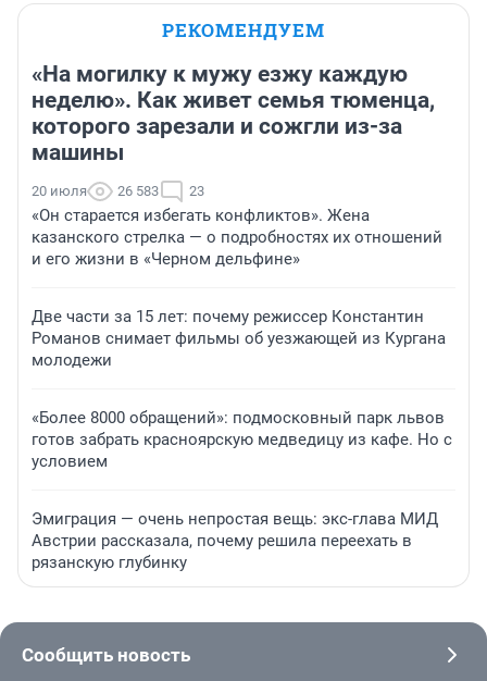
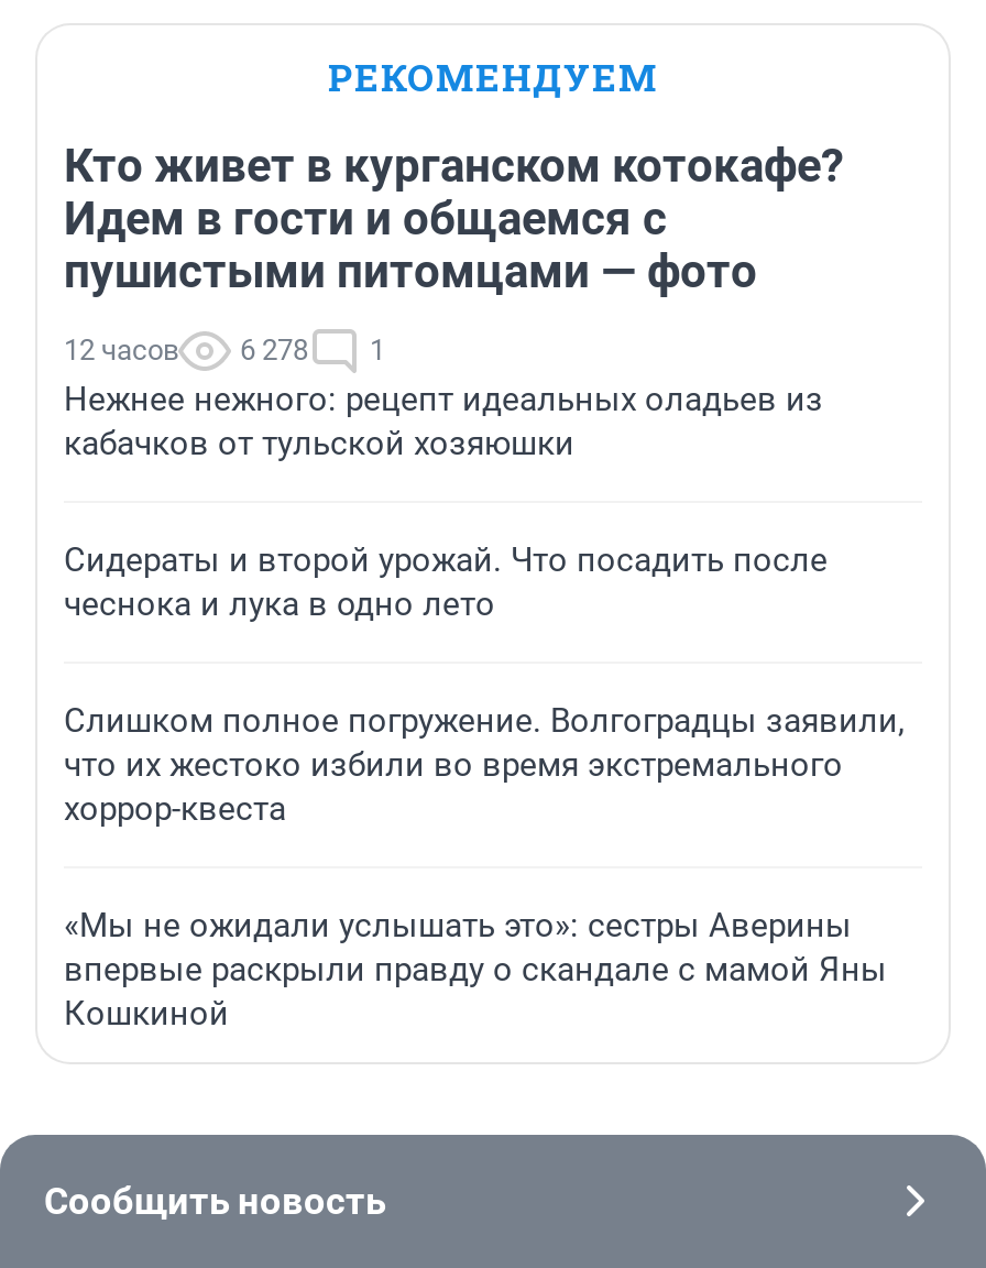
[32,61,435,166] «На могилку к мужу езжу каждую | неделю». Как живет семья тюменца, | которого зарезали и сожгли из-за | машины -> [64,140,843,299] Кто живет в курганском котокафе? | Идем в гости и общаемся с | пушистыми питомцами — фото
[32,183,442,269] 20 июля | 26 583 | 23 | «Он старается избегать конфликтов». Жена | казанского стрелка — о подробностях их отношений | и его жизни в «Черном дельфине» -> [64,334,823,464] 12 часов | 6 278 | 1 | Нежнее нежного: рецепт идеальных оладьев из | кабачков от тульской хозяюшки
[32,307,446,370] Две части за 15 лет: почему режиссер Константин | Романов снимает фильмы об уезжающей из Кургана | молодежи -> [64,541,828,625] Сидераты и второй урожай. Что посадить после | чеснока и лука в одно лето
[32,408,452,471] «Более 8000 обращений»: подмосковный парк львов | готов забрать красноярскую медведицу из кафе. Но с | условием -> [64,702,905,829] Слишком полное погружение. Волгоградцы заявили, | что их жестоко избили во время экстремального | хоррор-квеста
[32,509,438,572] Эмиграция — очень непростая вещь: экс-глава МИД | Австрии рассказала, почему решила переехать в | рязанскую глубинку -> [64,906,887,1034] «Мы не ожидали услышать это»: сестры Аверины | впервые раскрыли правду о скандале с мамой Яны | Кошкиной

